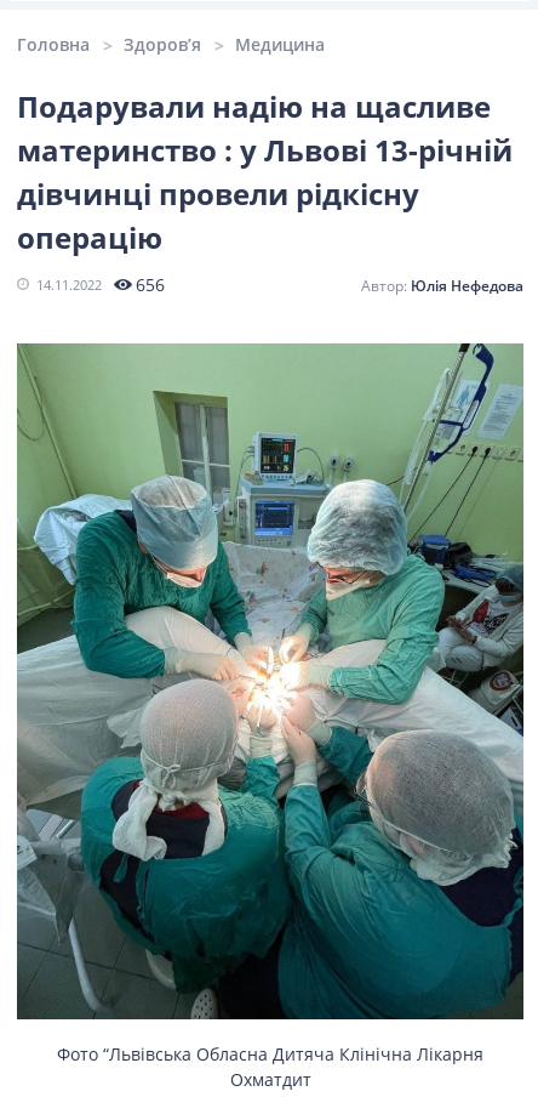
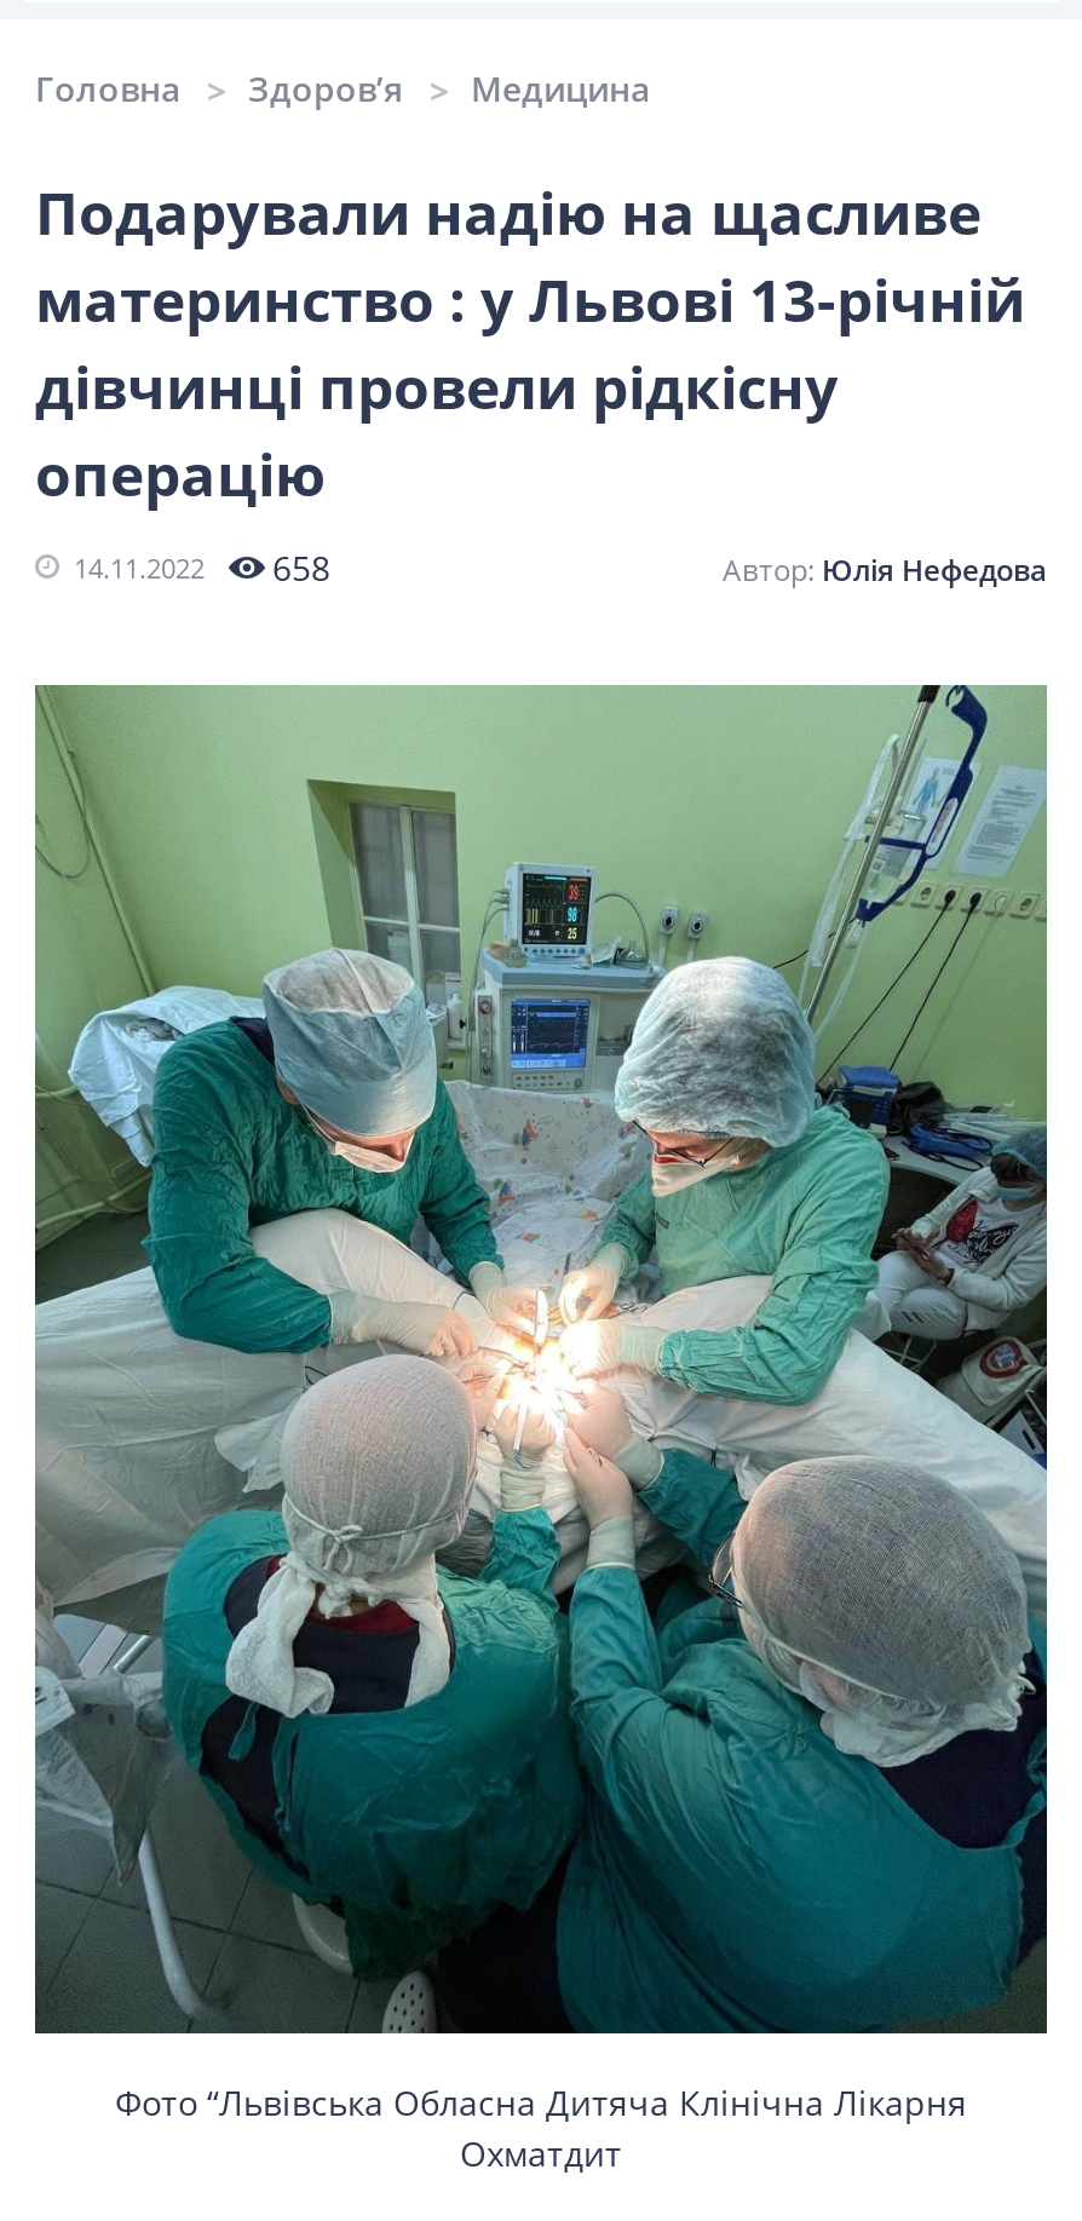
[36,273,165,296] 14.11.2022 656 -> [74,545,330,591] 14.11.2022 658

